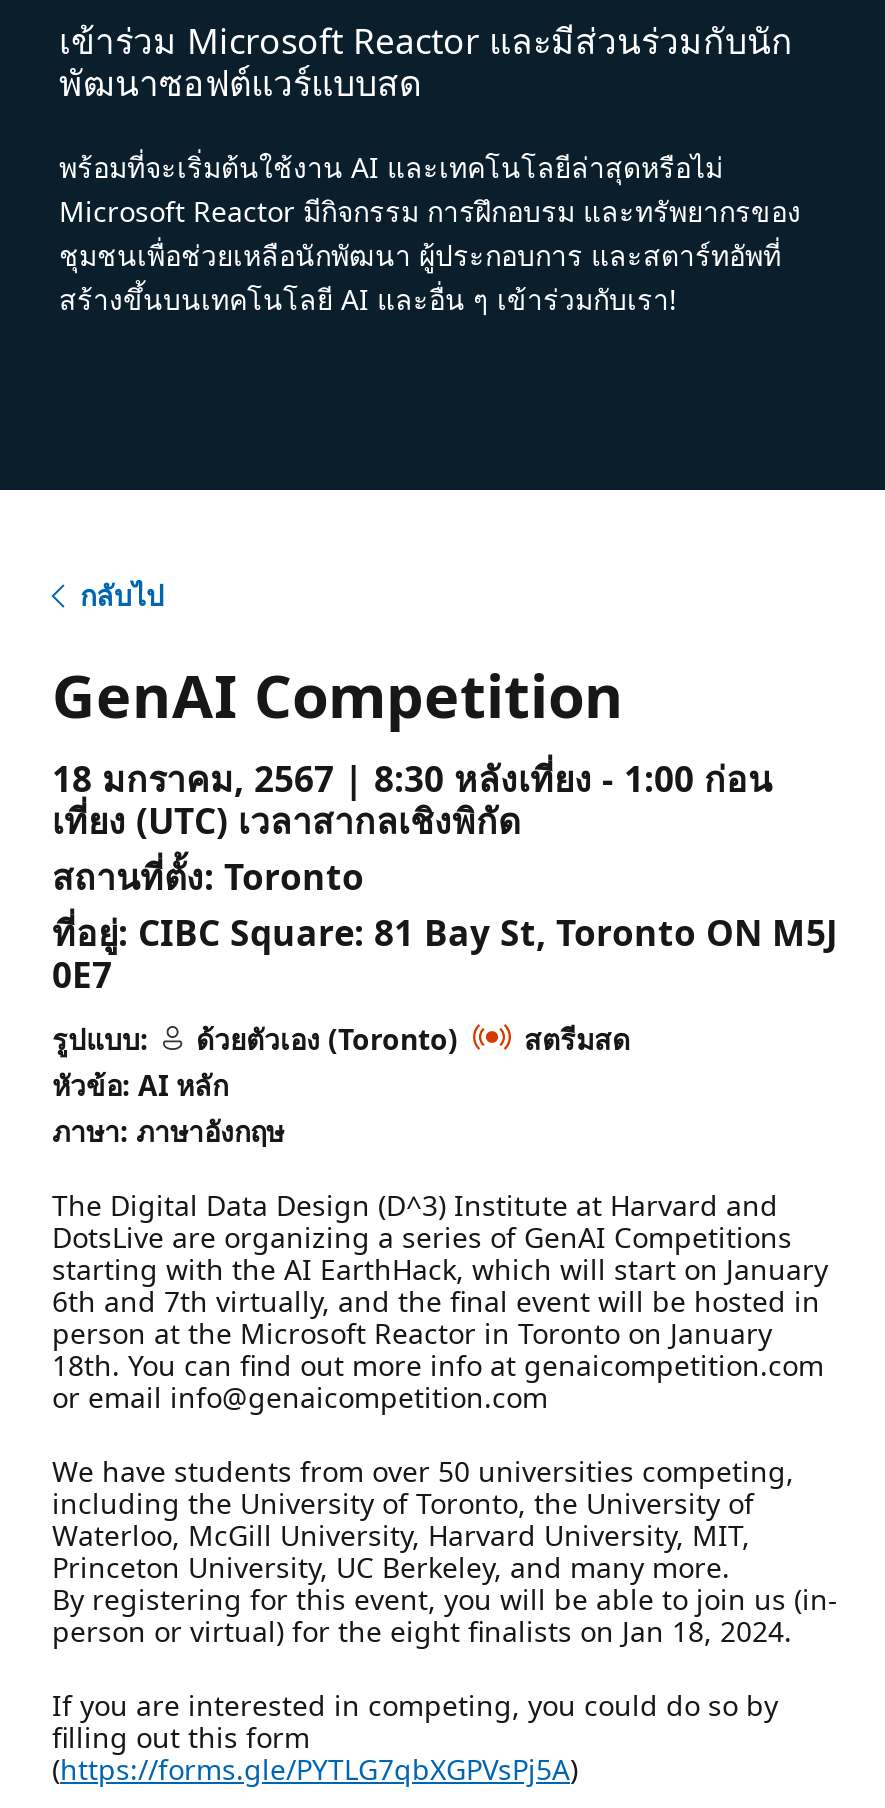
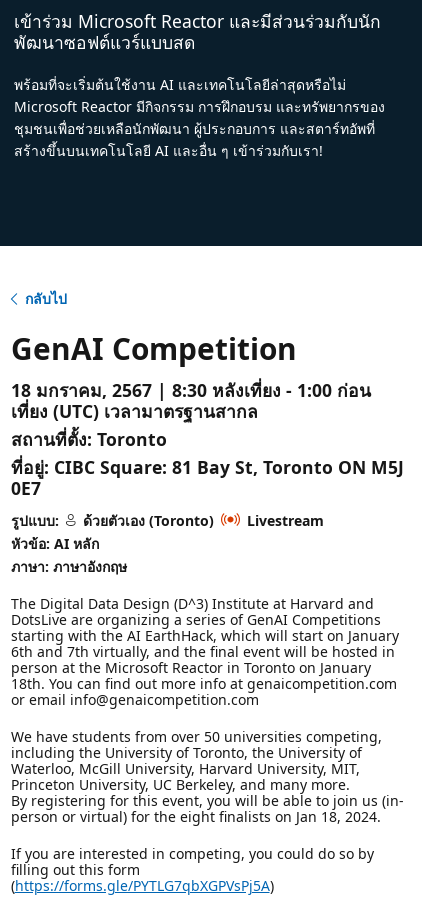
[52,796,520,844] เที่ยง (UTC) เวลาสากลเชิงพิกัด -> [10,399,257,423] เที่ยง (UTC) เวลามาตรฐานสากล
[524,1020,630,1058] สตรีมสด -> [246,511,323,530] Livestream

